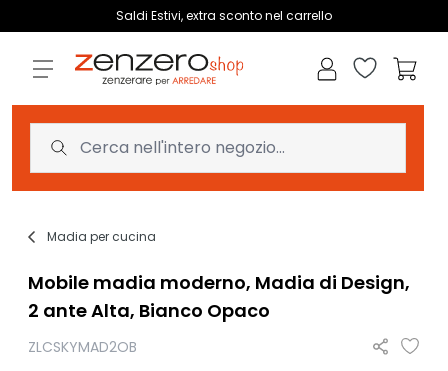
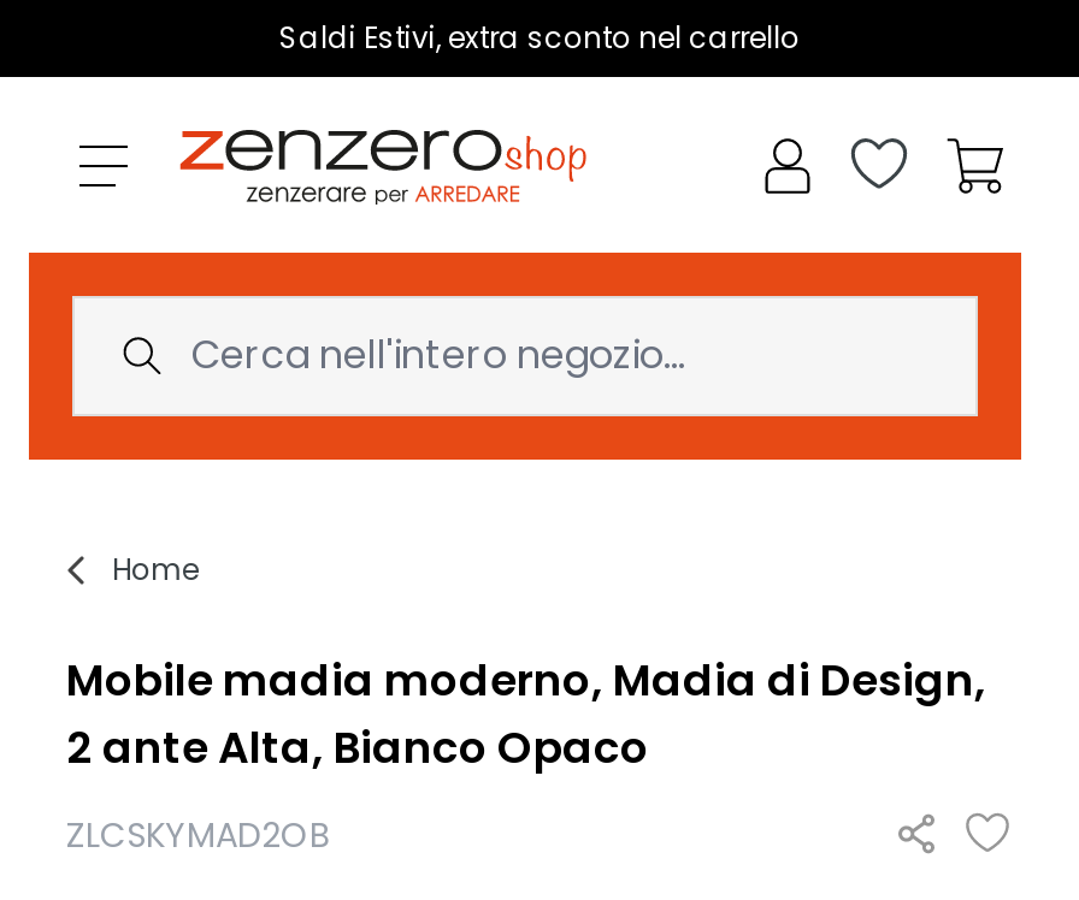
[46,228,155,245] Madia per cucina -> [112,548,199,589] Home

